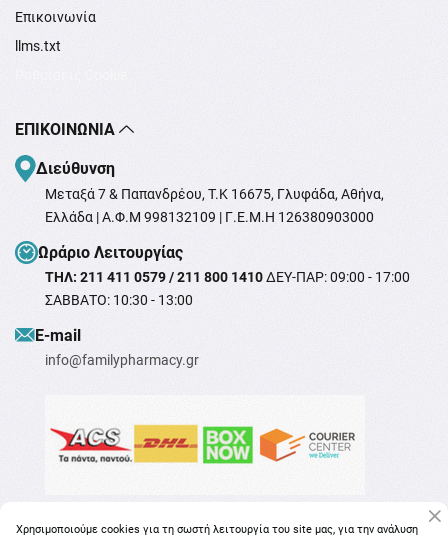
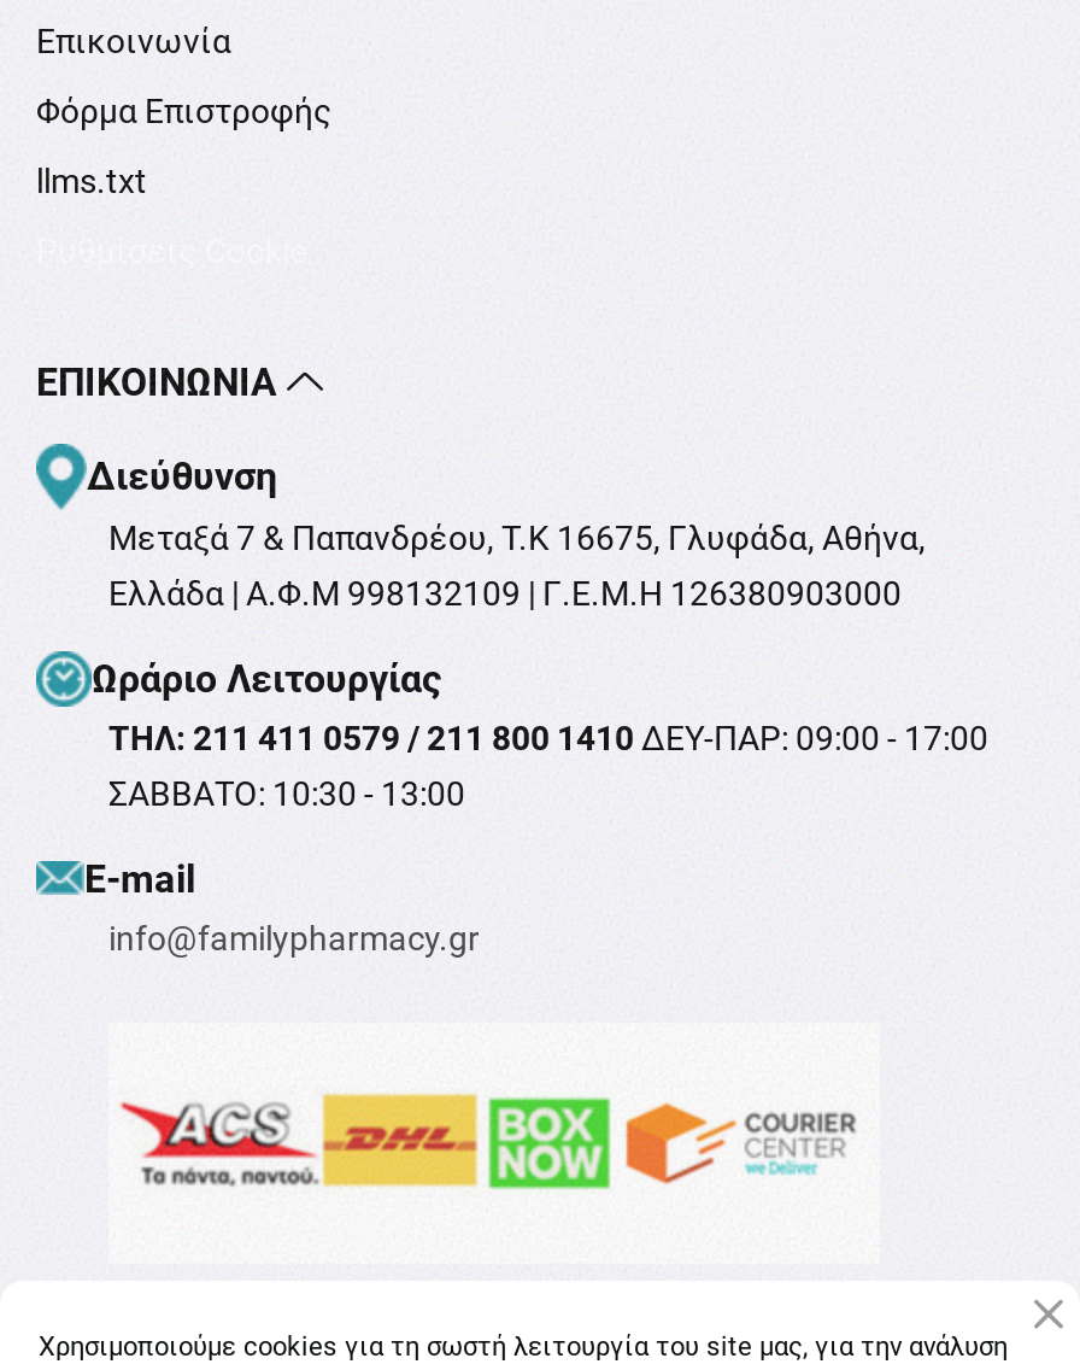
none -> [36,91,333,130] Φόρμα Επιστροφής

